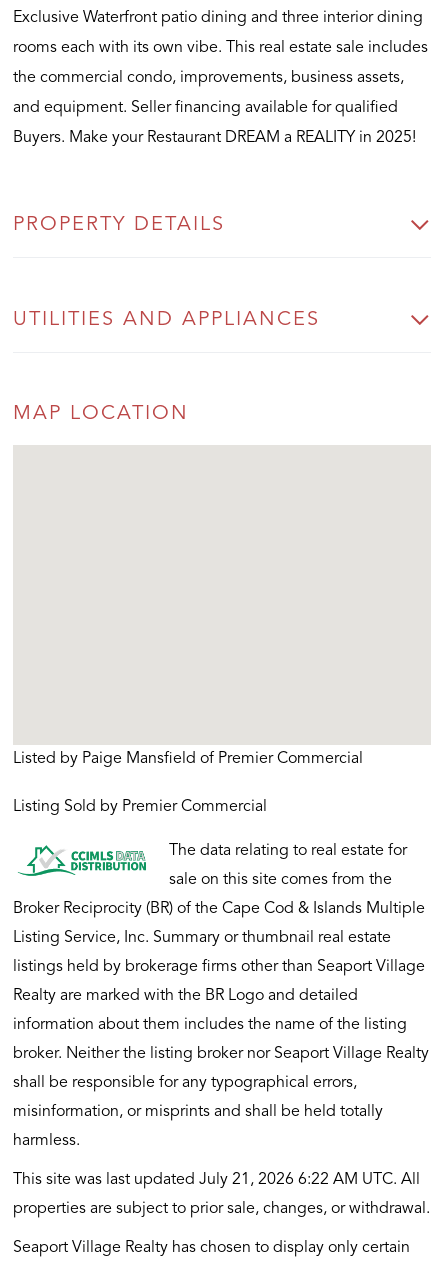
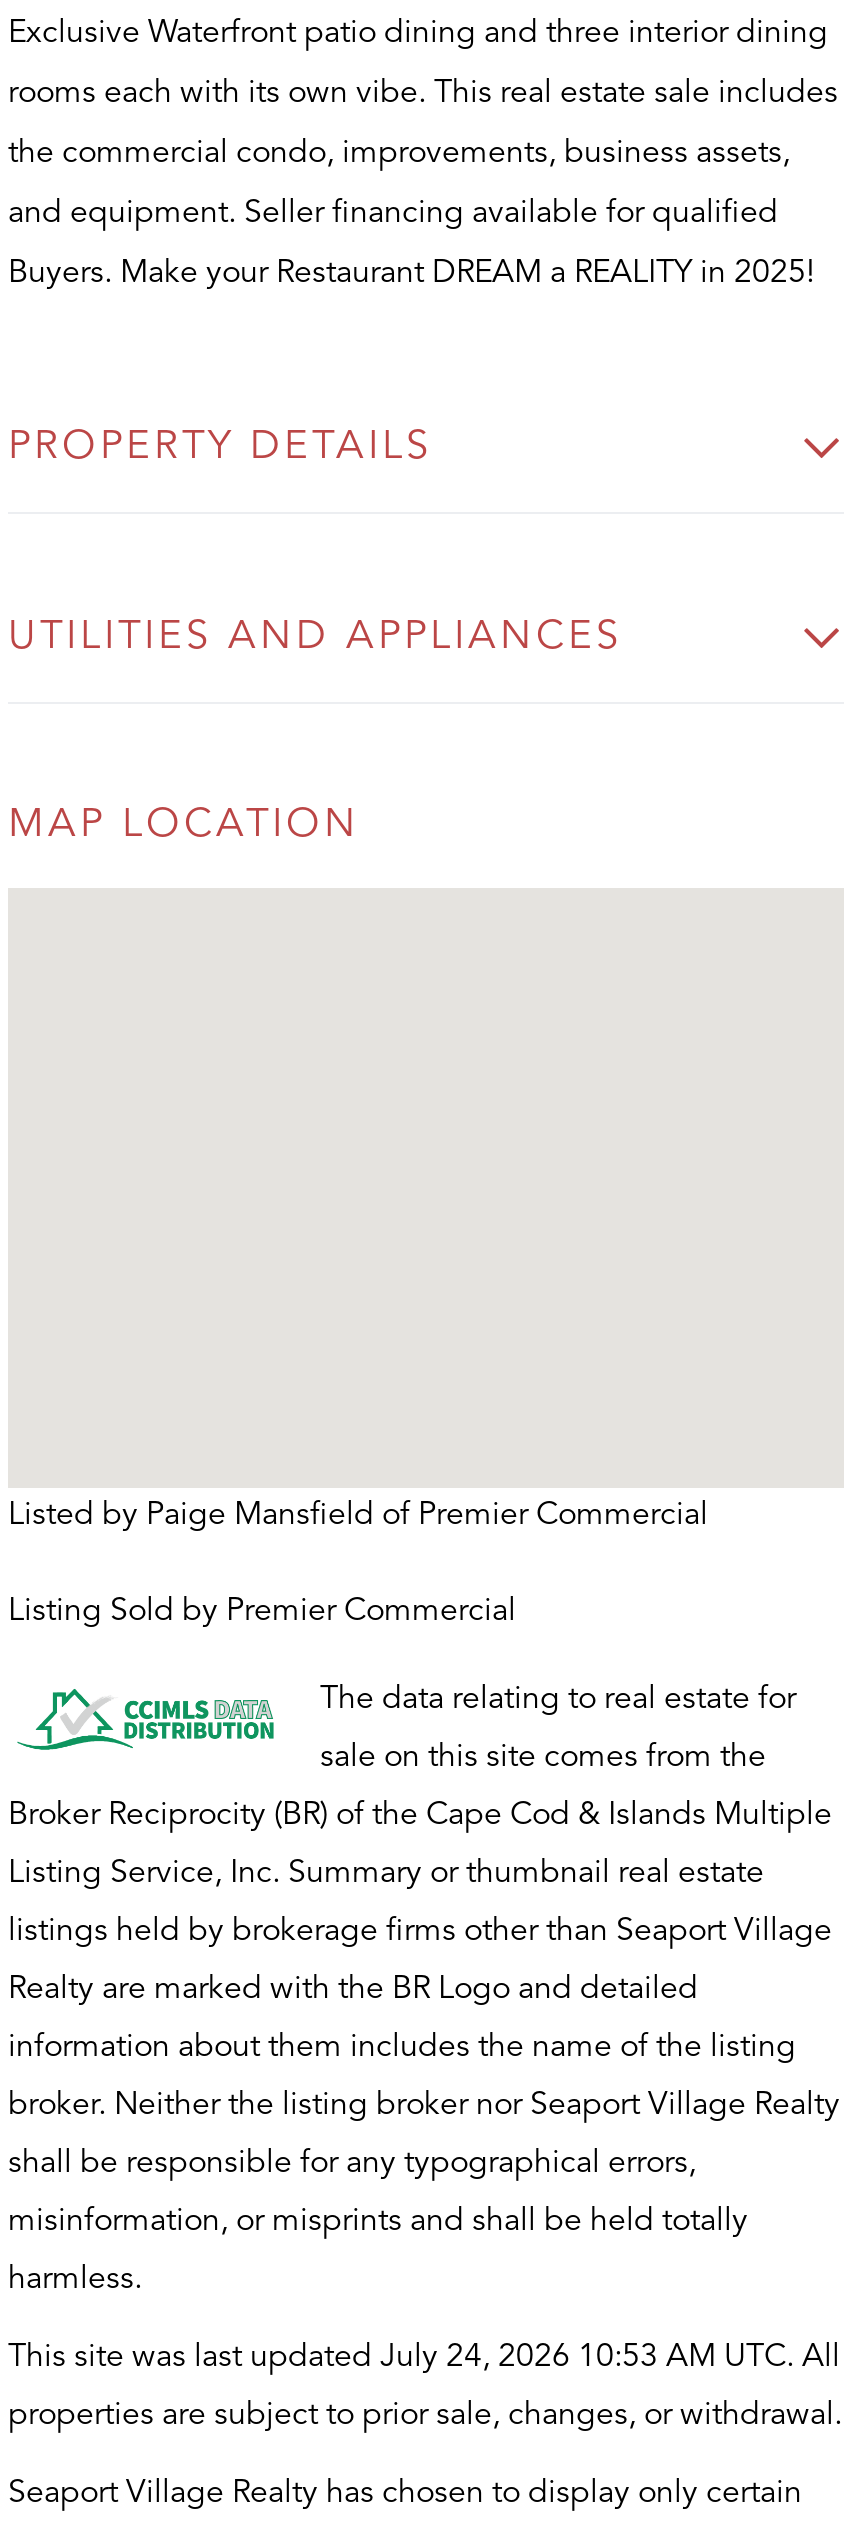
[13,1172,420,1188] This site was last updated July 21, 2026 6:22 AM UTC. All -> [8,2341,840,2373] This site was last updated July 24, 2026 10:53 AM UTC. All

